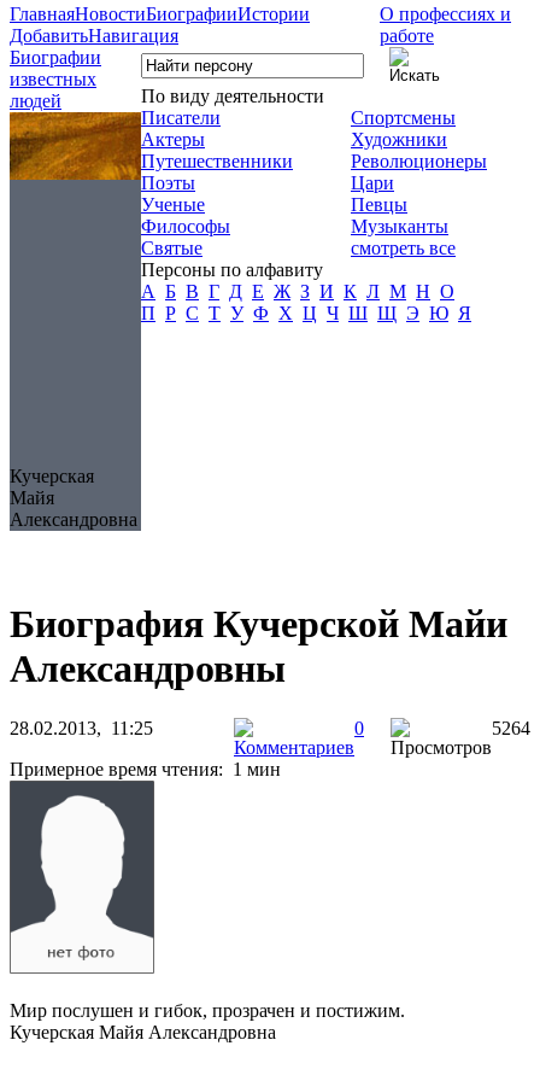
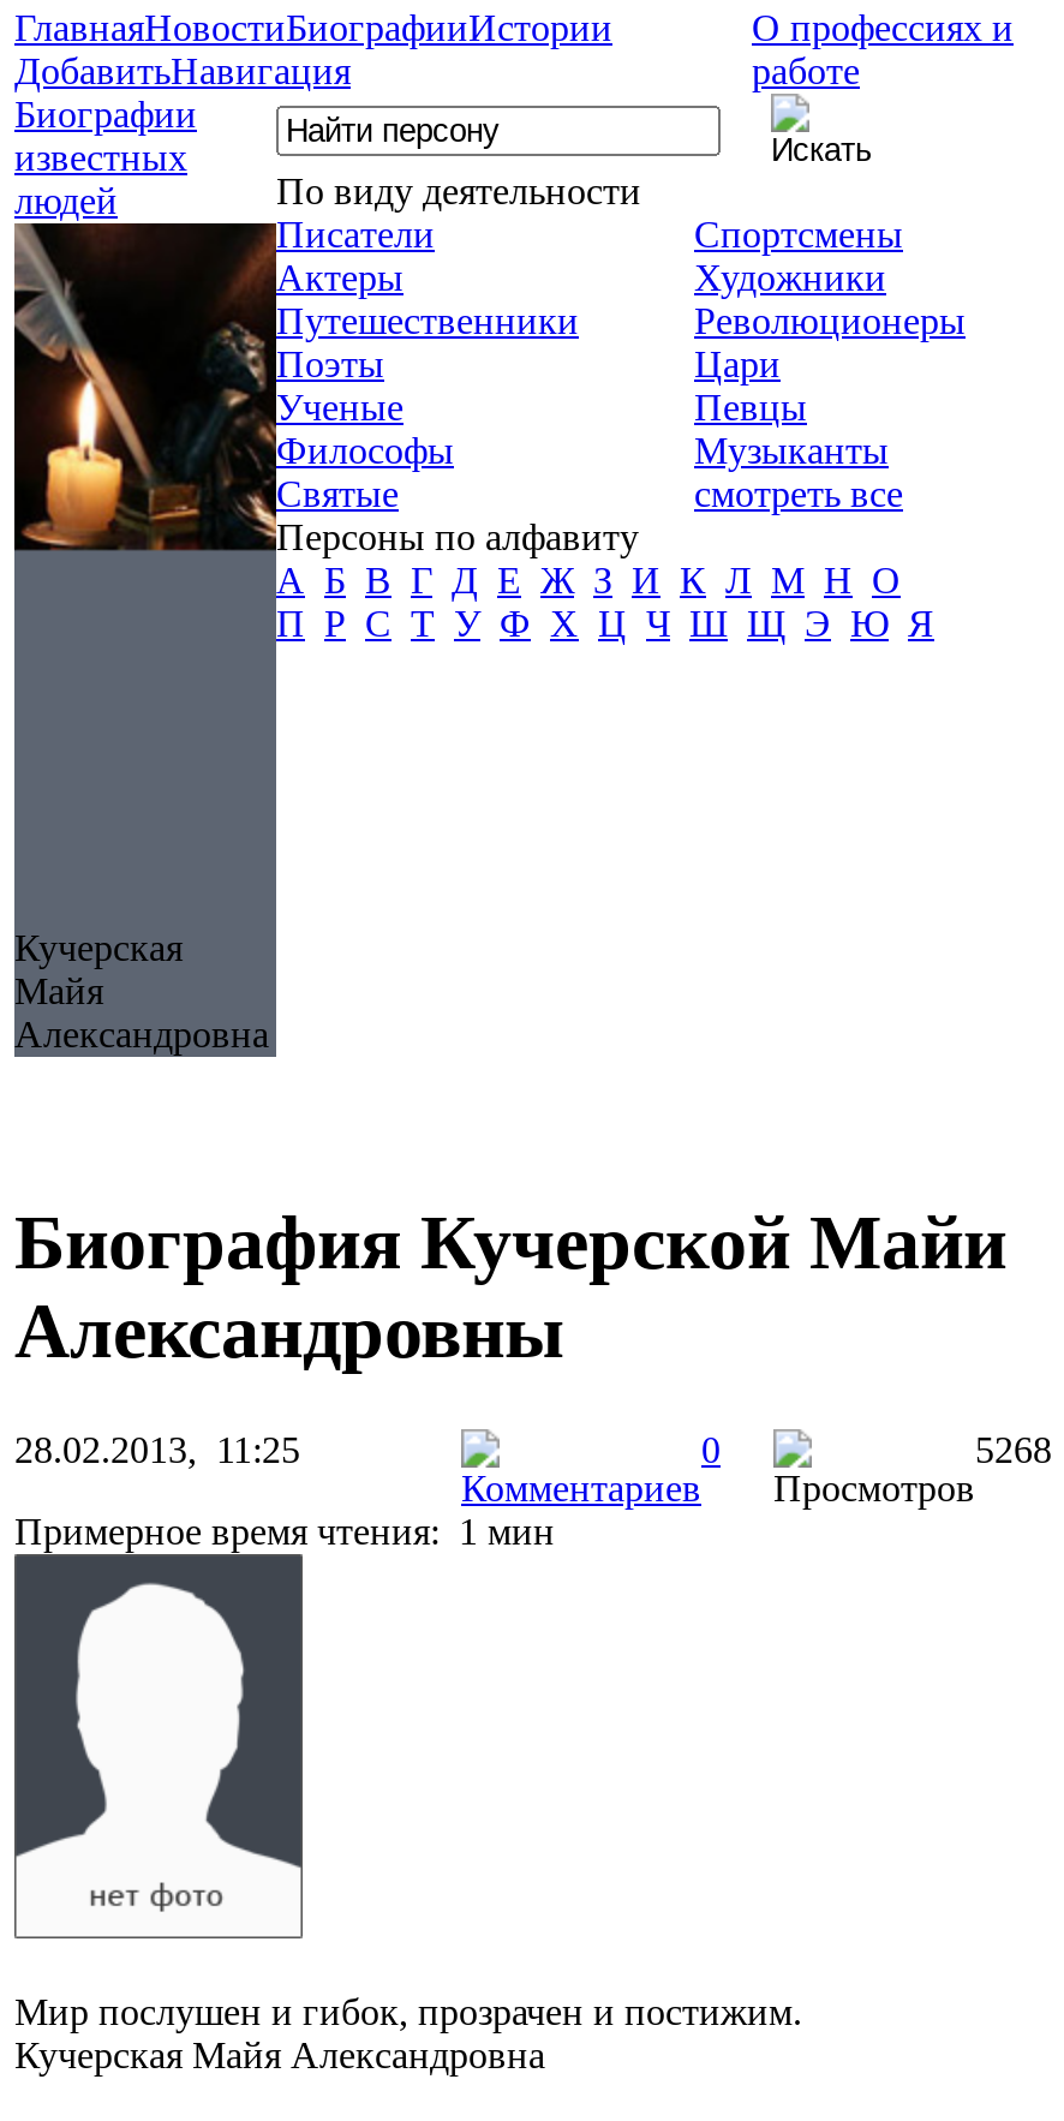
[8,111,137,276] [image] -> [12,221,269,552] [image]
[492,718,530,738] 5264 -> [975,1429,1052,1470] 5268

